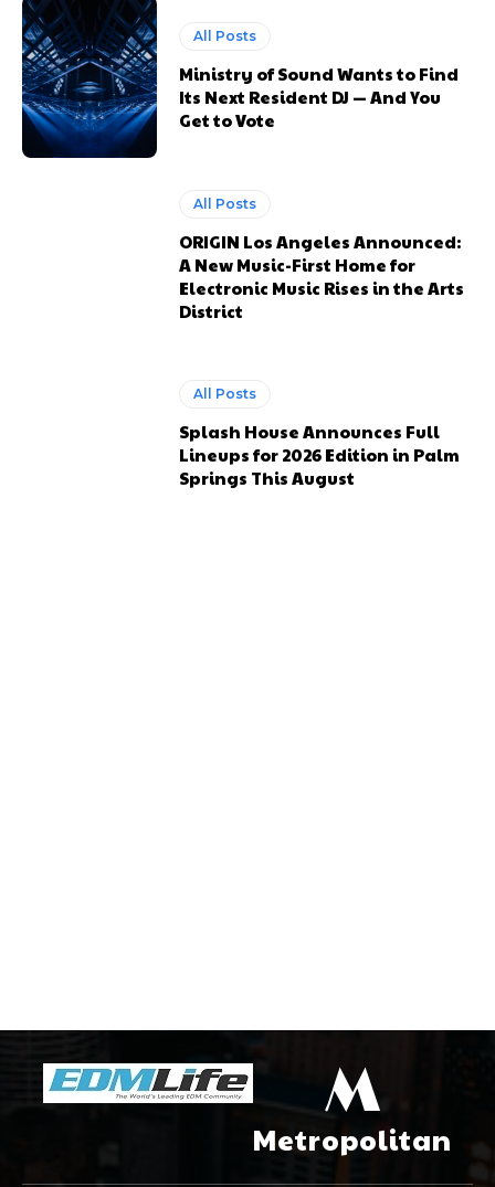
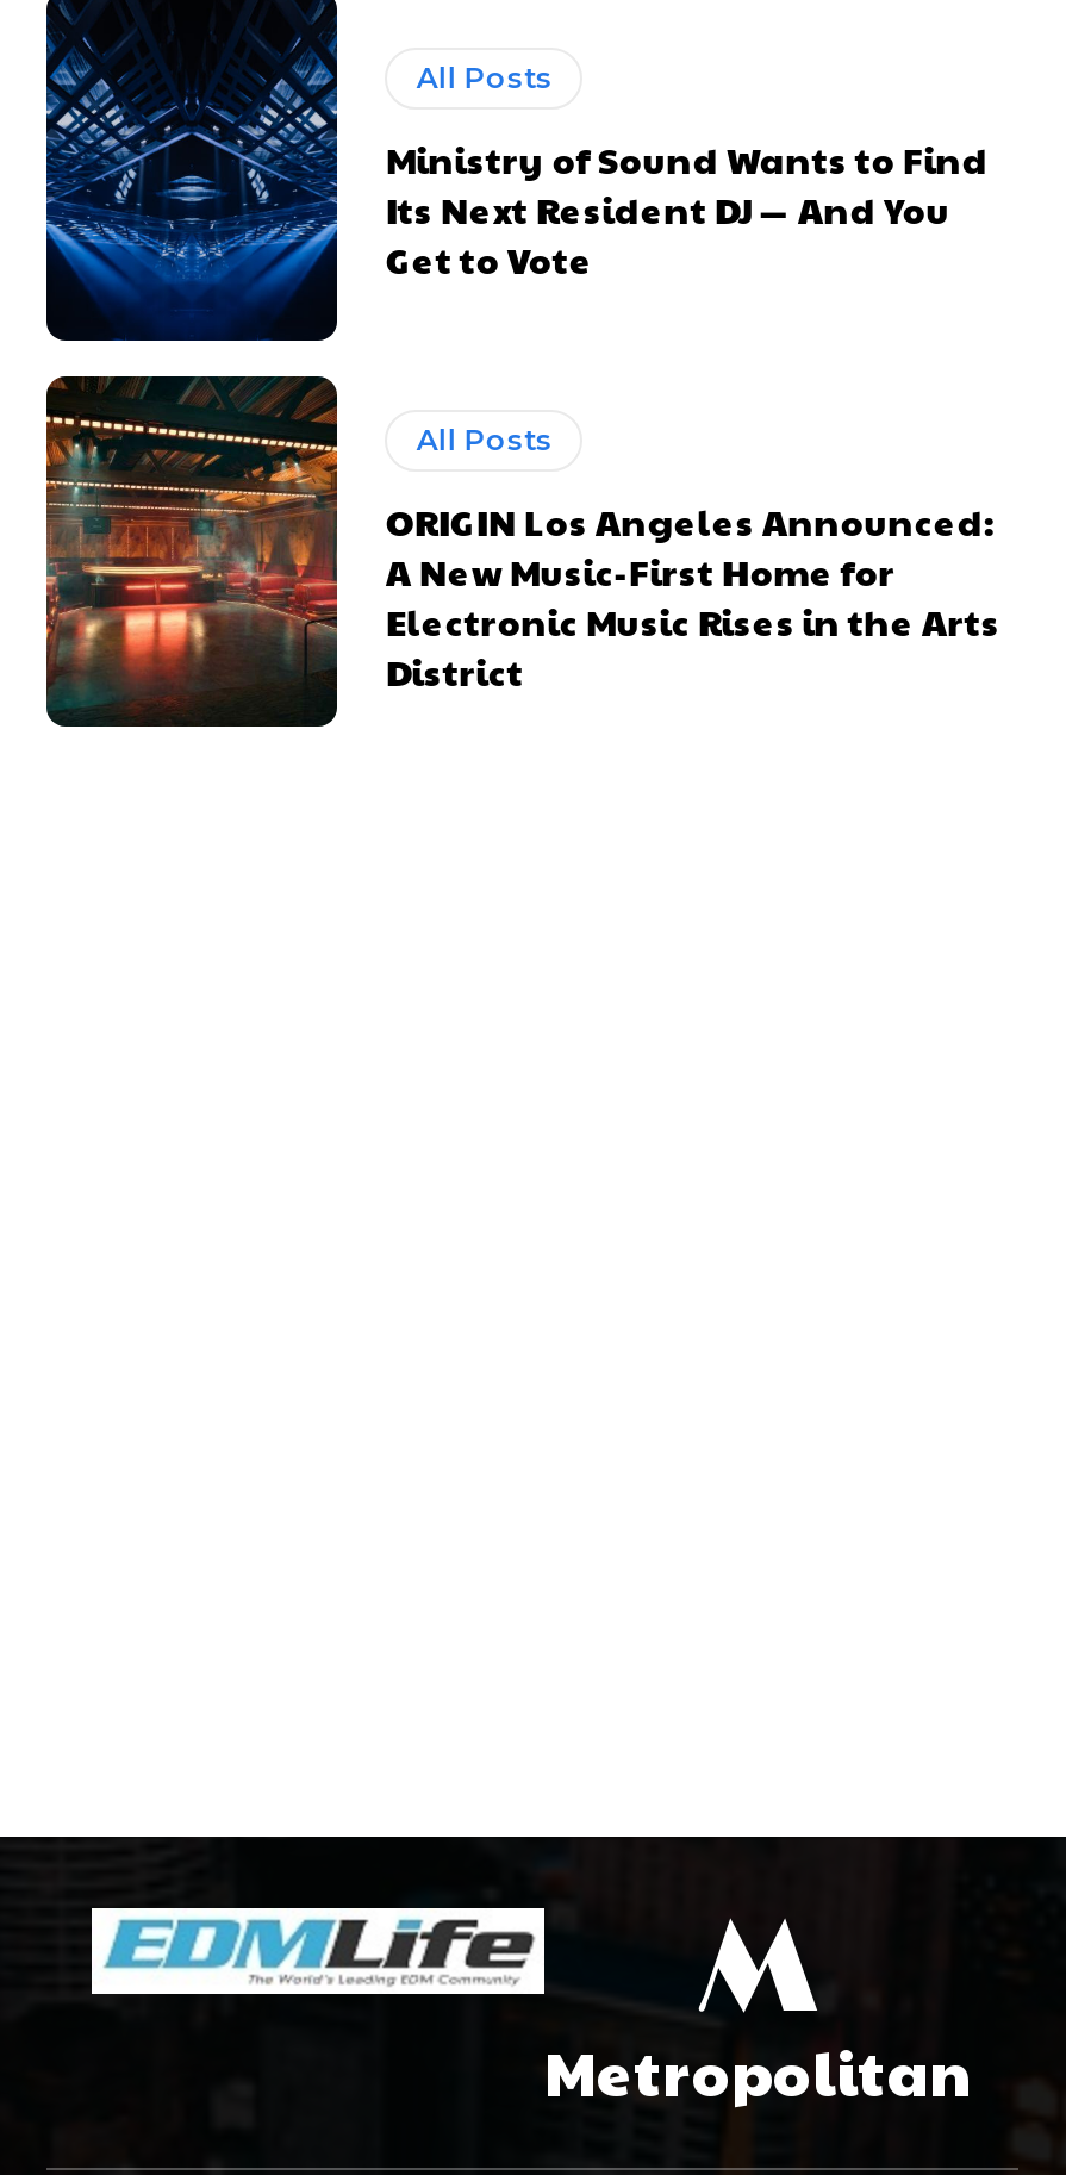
none -> [44,374,339,729] [image]
[179,385,460,489] All Posts | Splash House Announces Full | Lineups for 2026 Edition in Palm | Springs This August -> none

